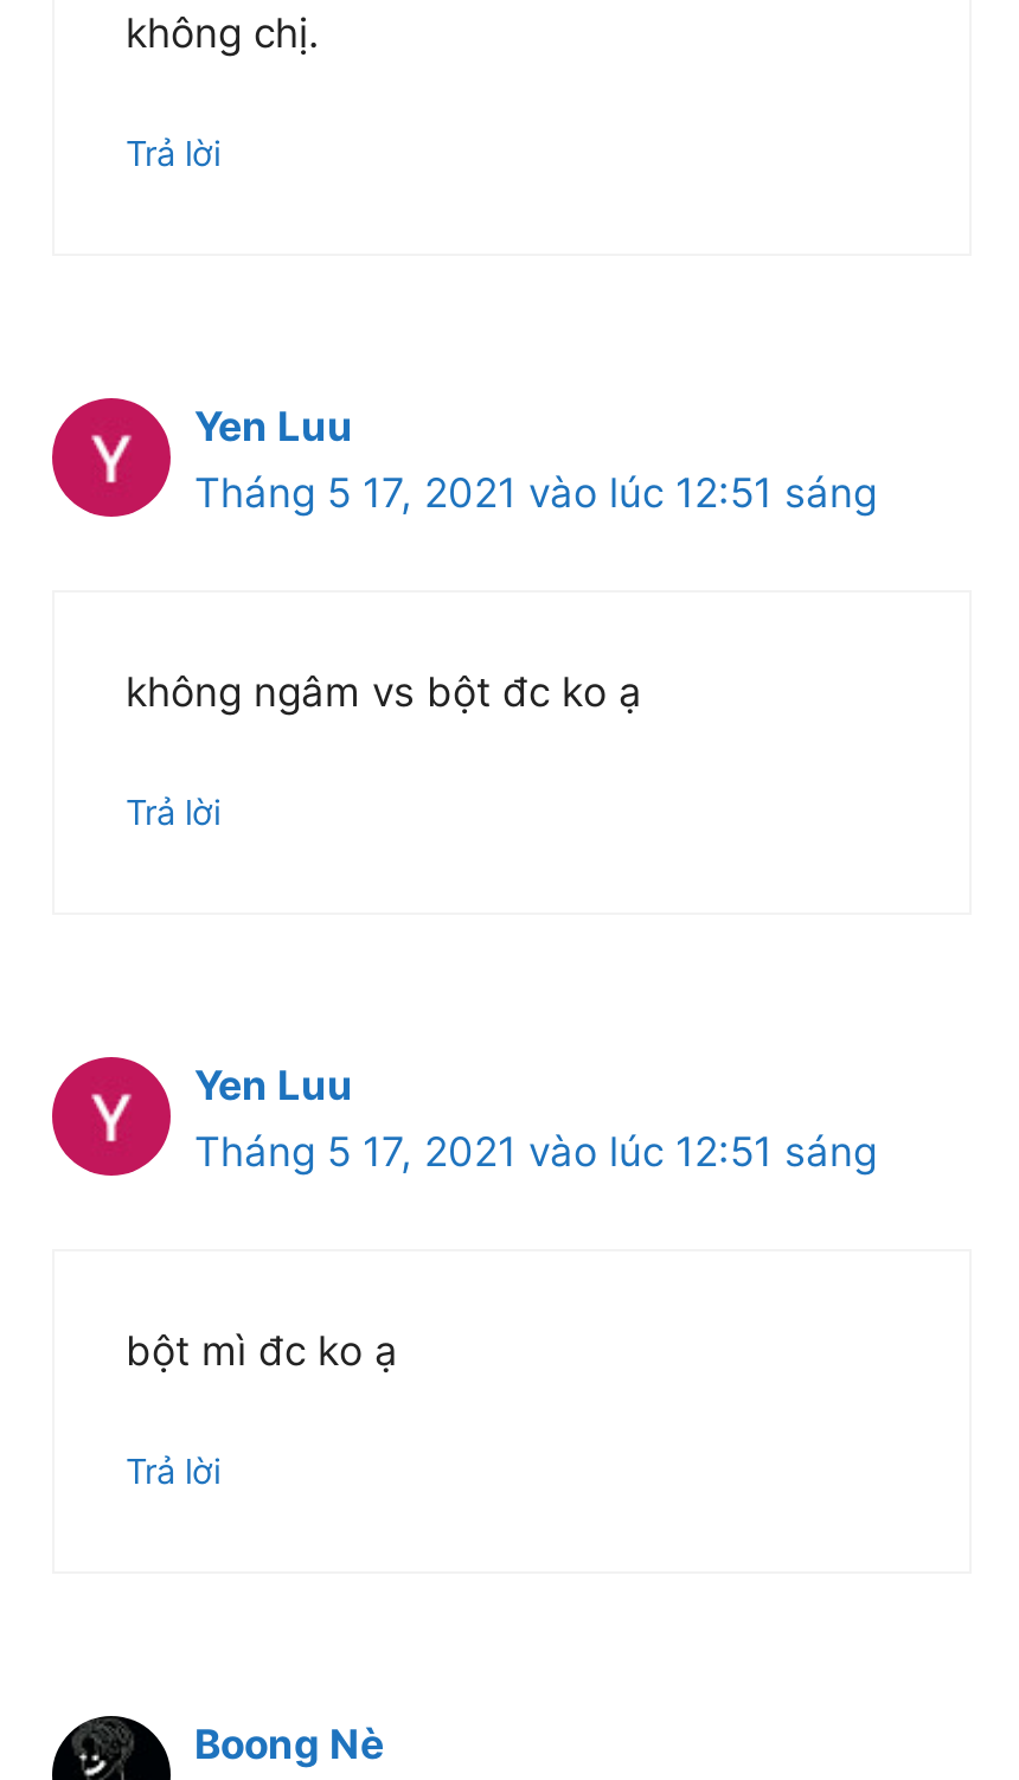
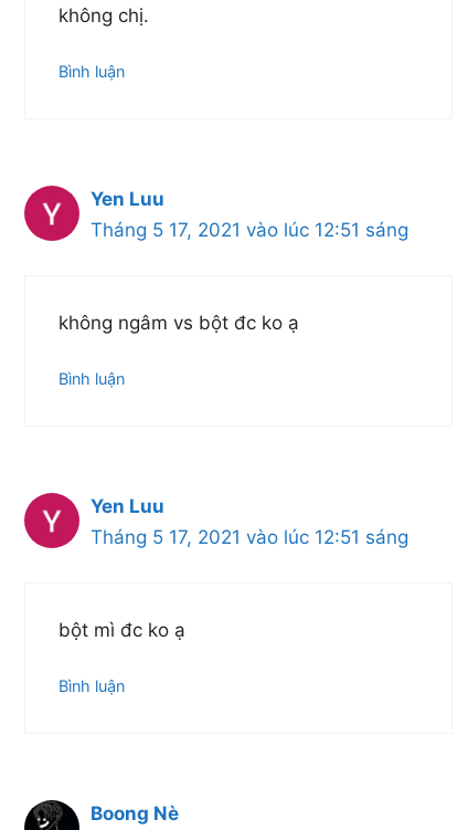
[126,134,220,174] Trả lời -> [59,62,125,81] Bình luận
[126,793,220,833] Trả lời -> [59,370,125,388] Bình luận
[126,1451,220,1492] Trả lời -> [59,677,125,696] Bình luận

